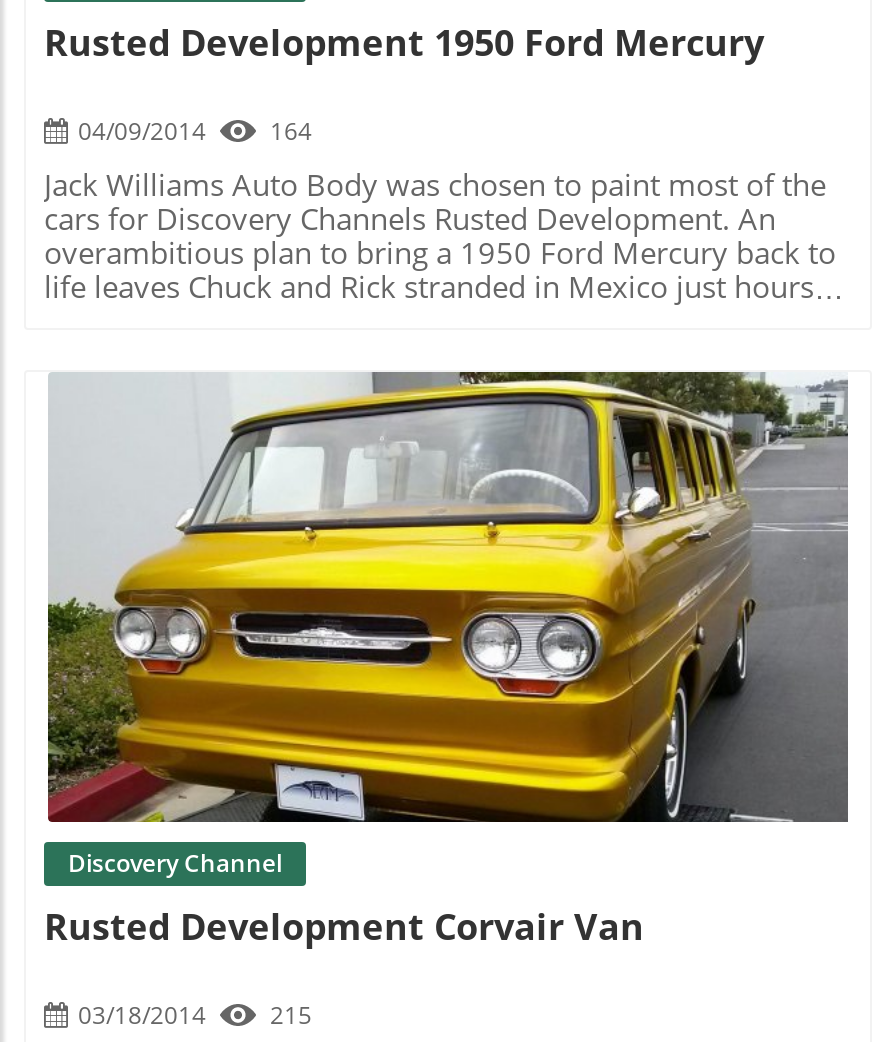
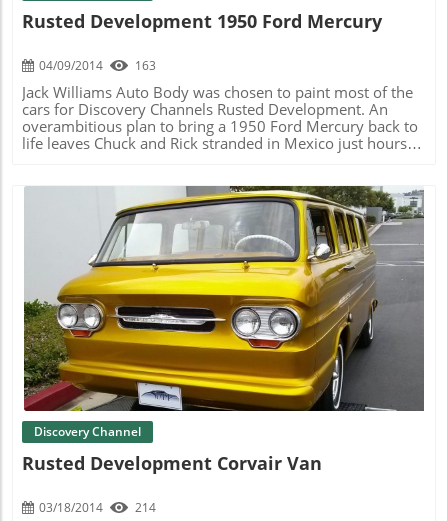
[78,115,312,149] 04/09/2014 164 -> [39,57,156,74] 04/09/2014 163
[78,999,312,1033] 03/18/2014 215 -> [39,499,156,516] 03/18/2014 214

